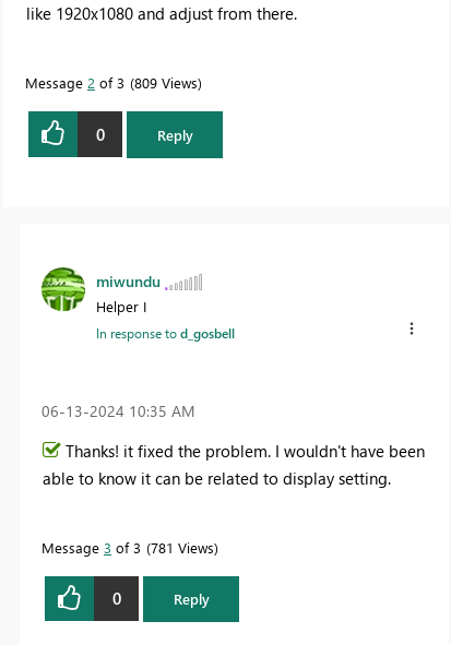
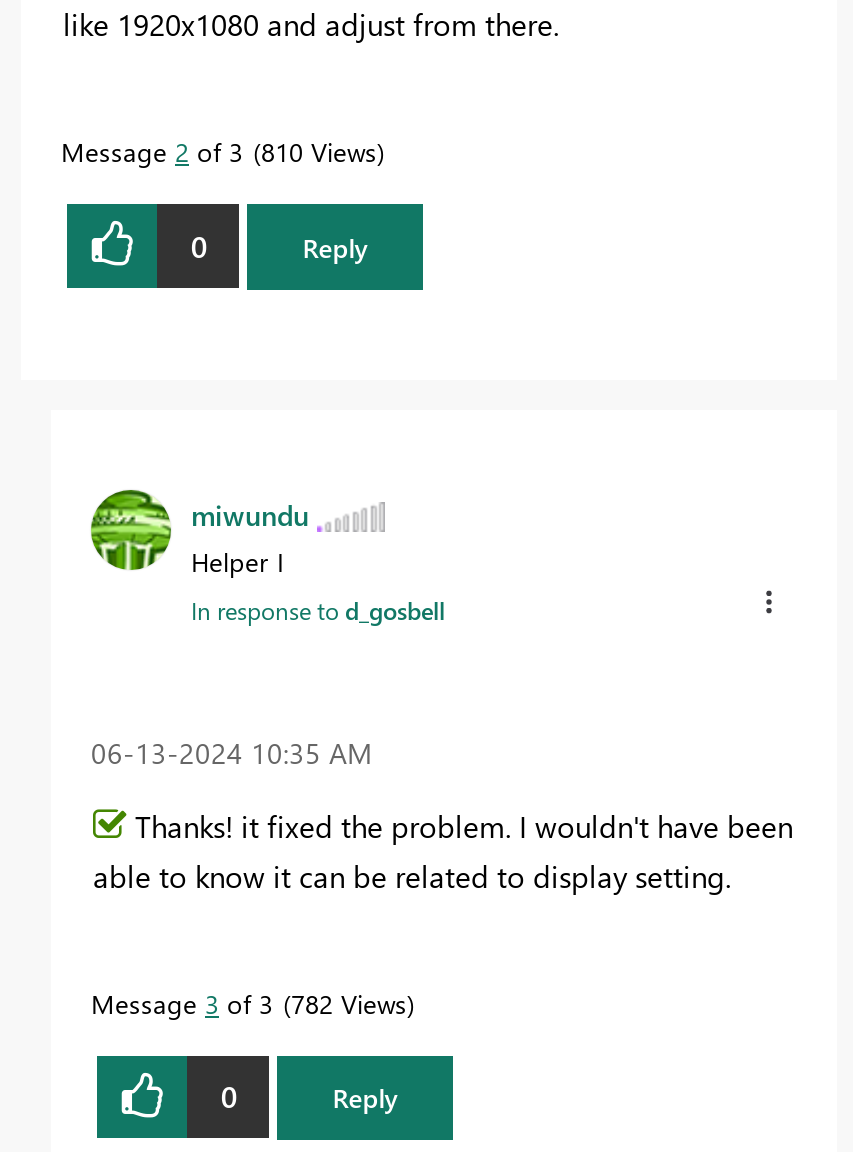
[25,73,198,92] Message 2 of 3 809 Views -> [61,135,377,169] Message 2 of 3 810 Views
[41,538,214,556] Message 3 of 3 781 Views -> [91,986,407,1020] Message 3 of 3 782 Views

